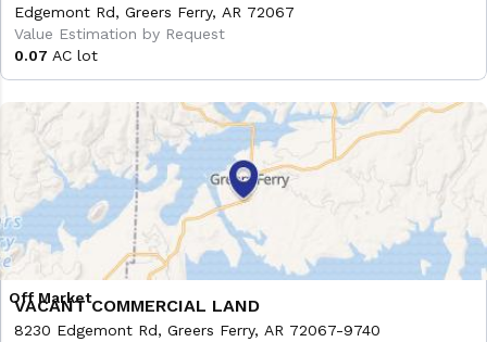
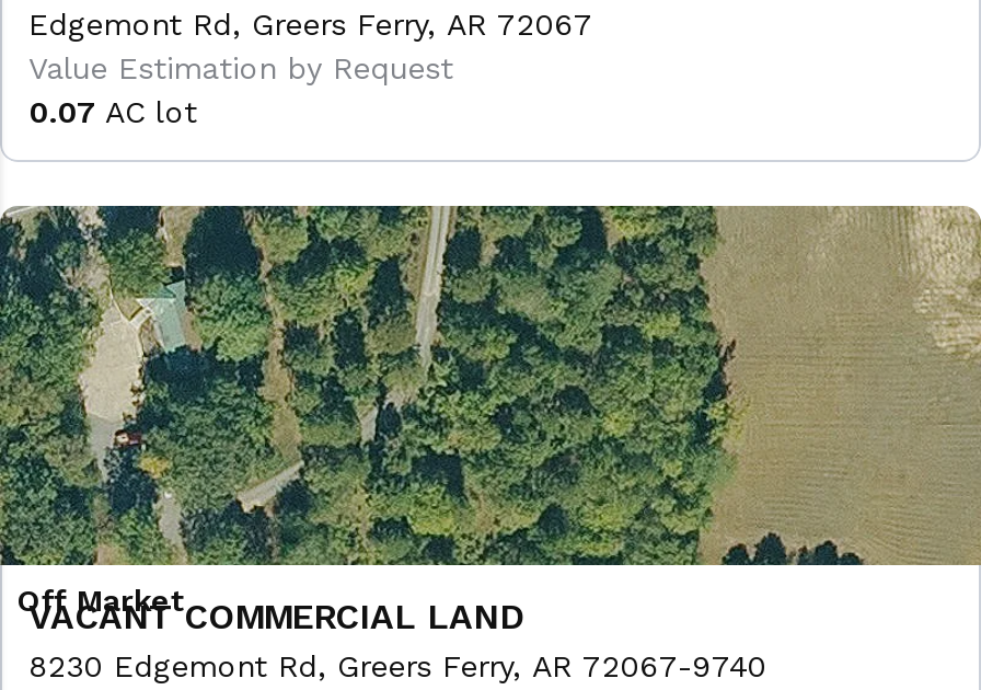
[3,102,484,280] [image] -> [7,204,974,567] [image]

